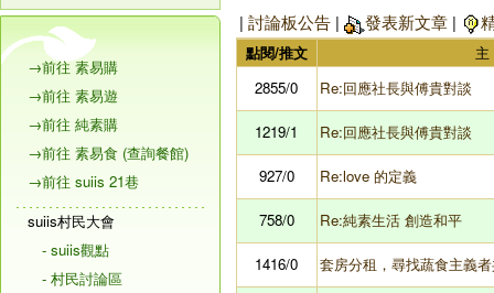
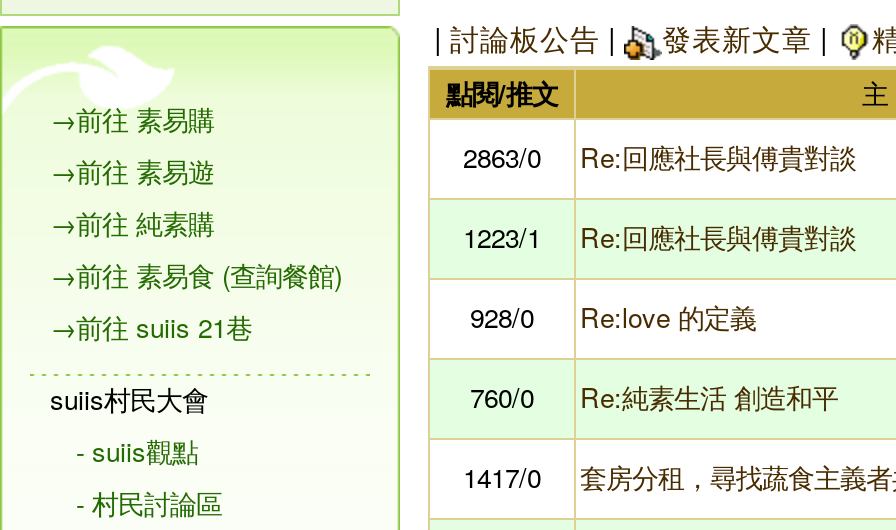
[255,77,472,98] 2855/0 Re:回應社長與傅貴對談 -> [463,138,856,176] 2863/0 Re:回應社長與傅貴對談
[255,121,472,142] 1219/1 Re:回應社長與傅貴對談 -> [463,218,856,256] 1223/1 Re:回應社長與傅貴對談
[259,165,417,186] 927/0 Re:love 的定義 -> [470,298,756,336] 928/0 Re:love 的定義
[259,209,462,230] 758/0 Re:純素生活 創造和平 -> [470,378,838,416] 760/0 Re:純素生活 創造和平
[255,253,298,274] 1416/0 -> [463,458,541,496] 1417/0

